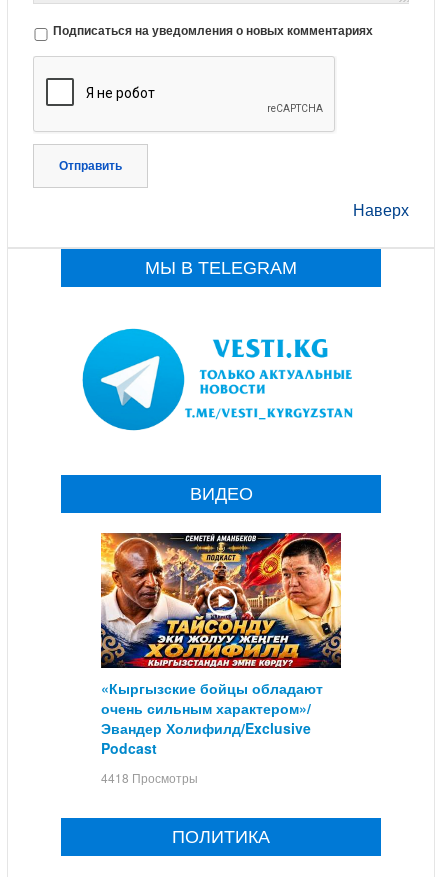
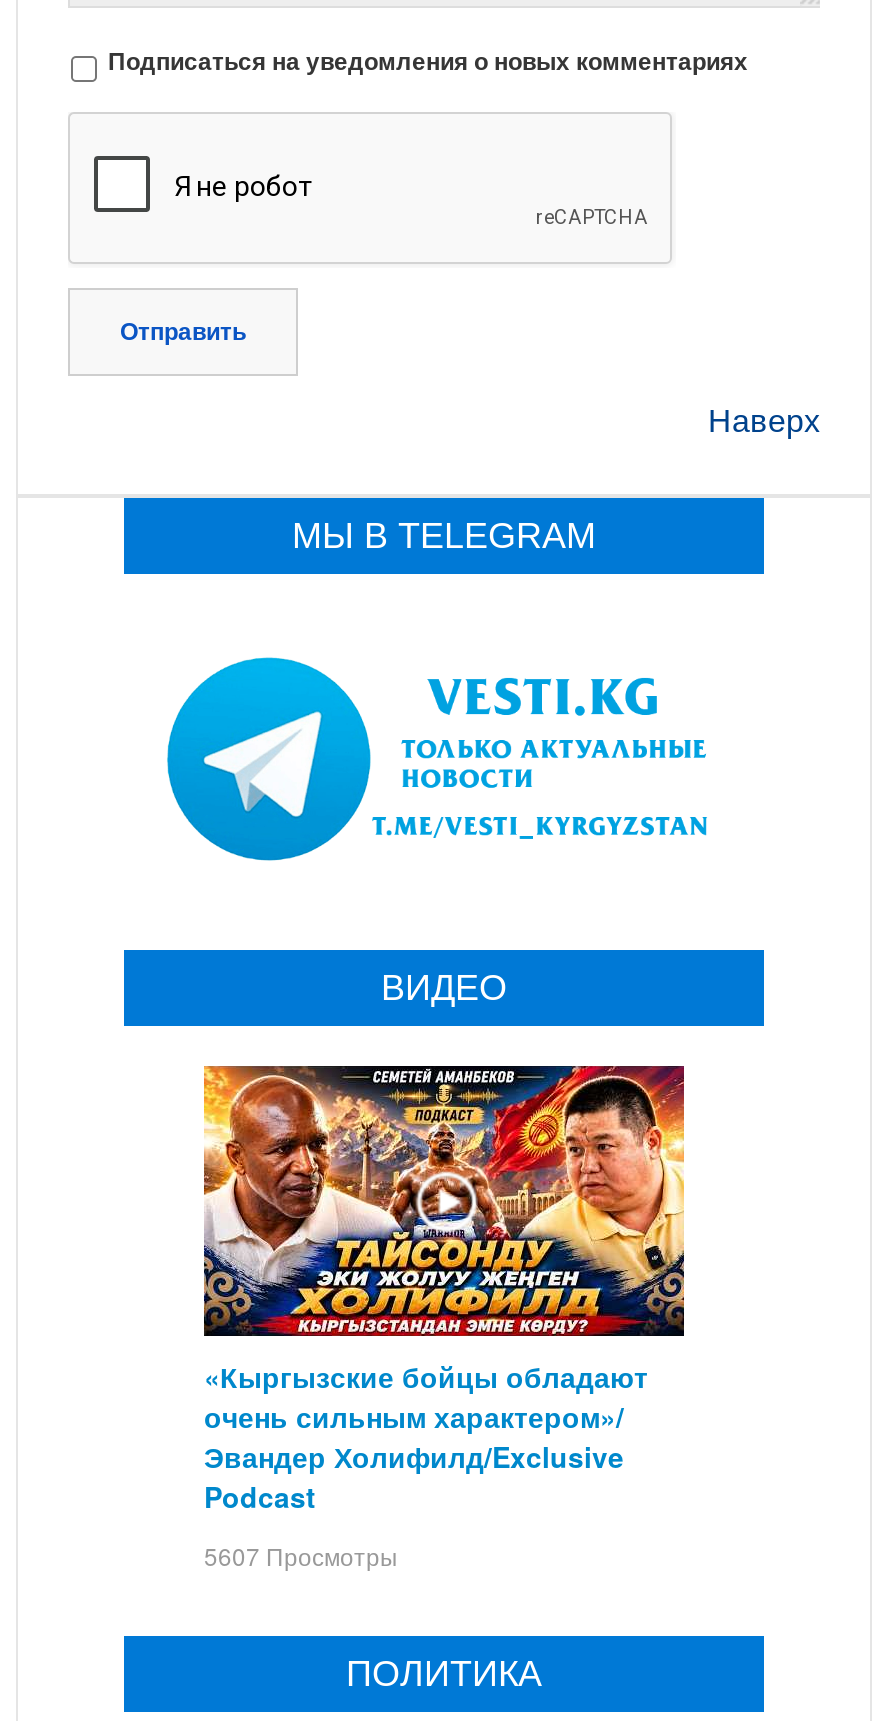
[101,769,198,786] 4418 Просмотры -> [204,1538,398,1572] 5607 Просмотры

